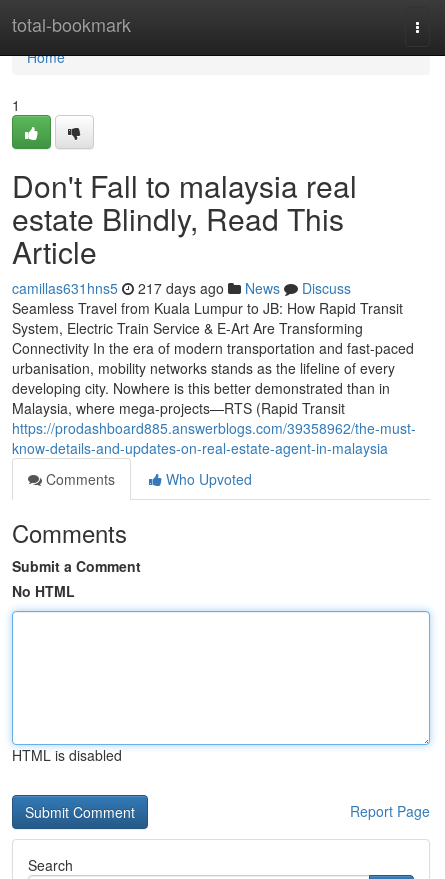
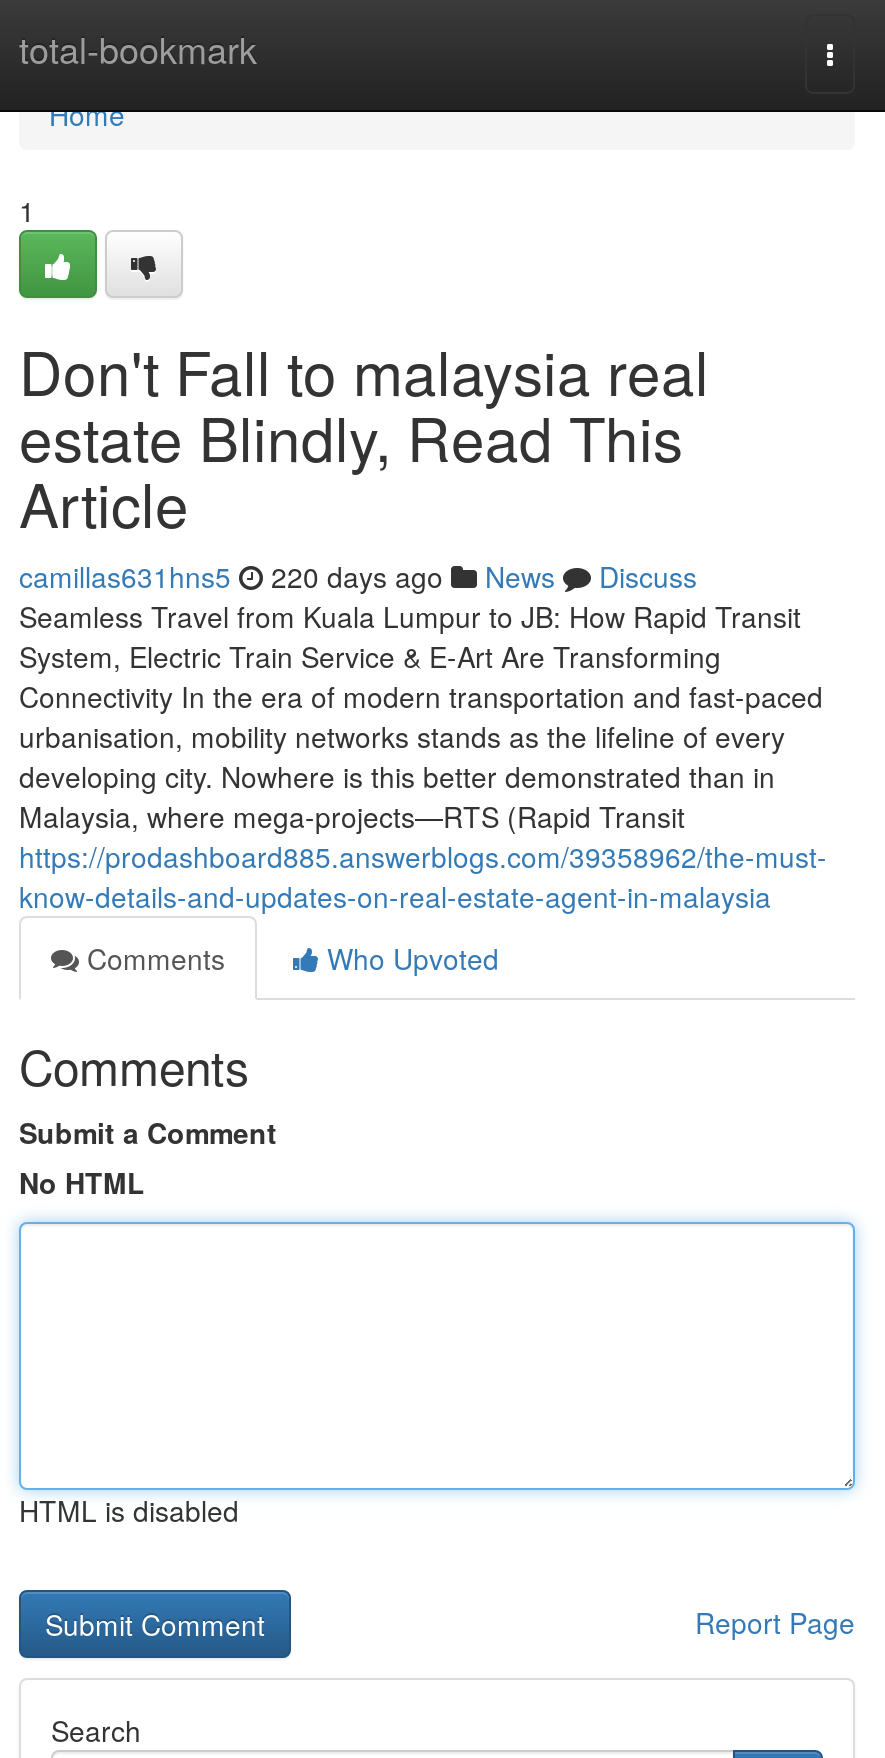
[12,278,351,298] camillas631hns5 217 days ago News Discuss -> [19,556,697,596] camillas631hns5 220 days ago News Discuss

